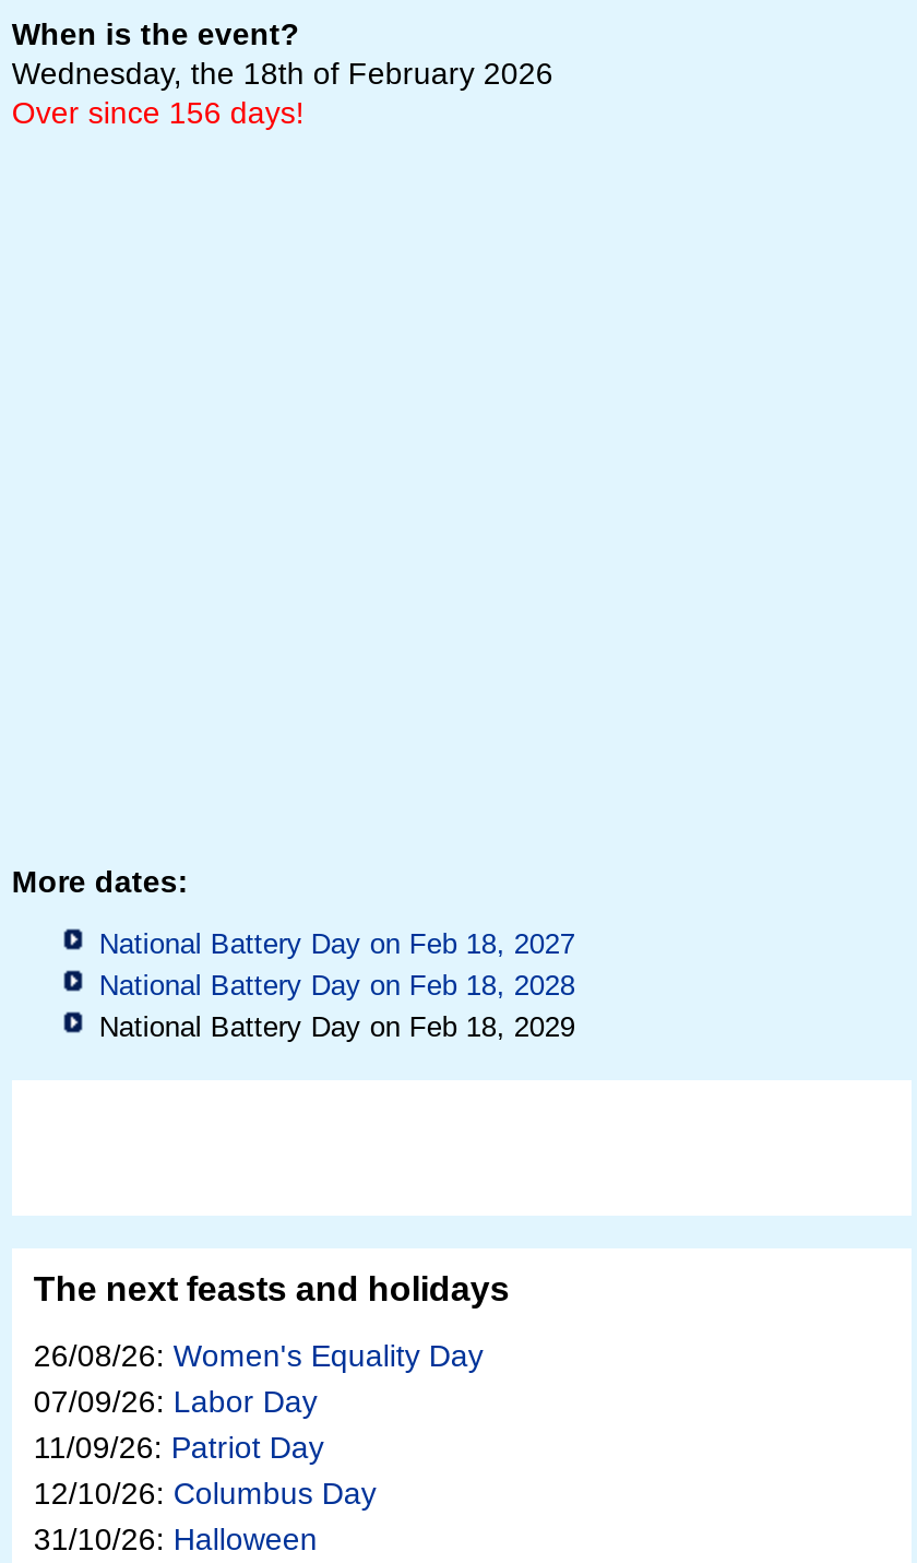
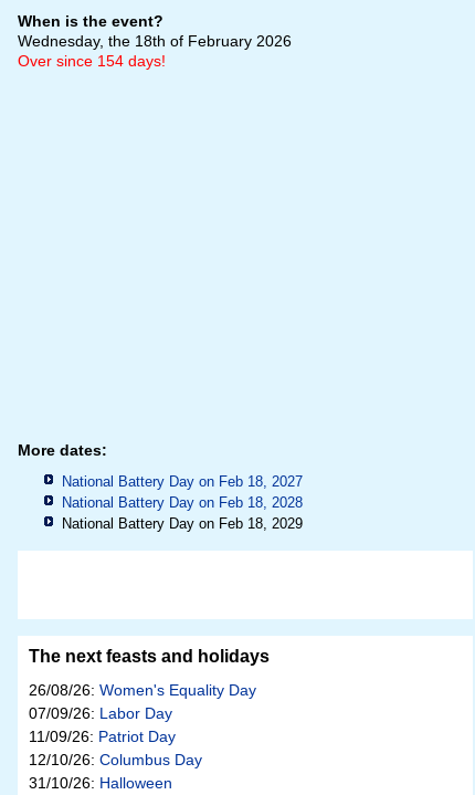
[12,96,304,131] Over since 156 days! -> [18,53,166,70] Over since 154 days!

